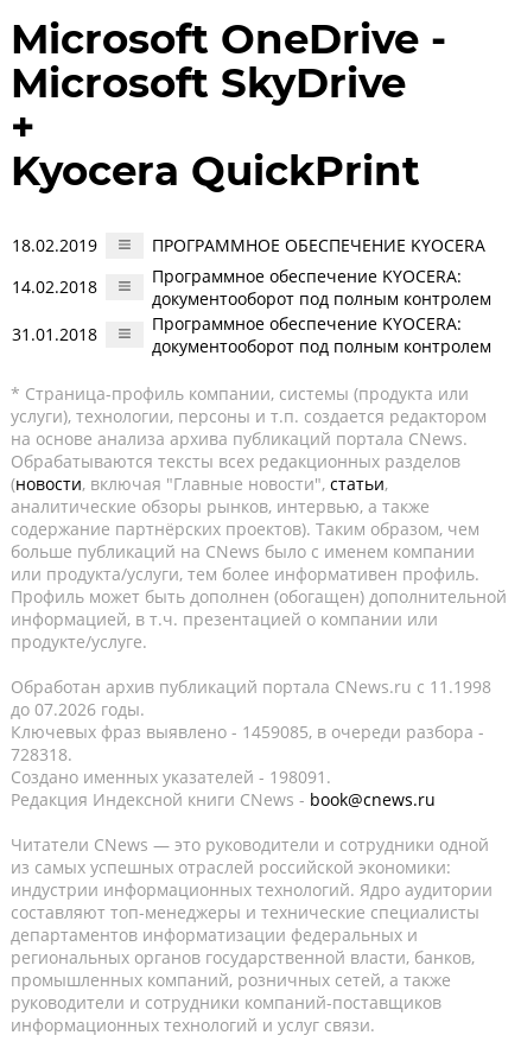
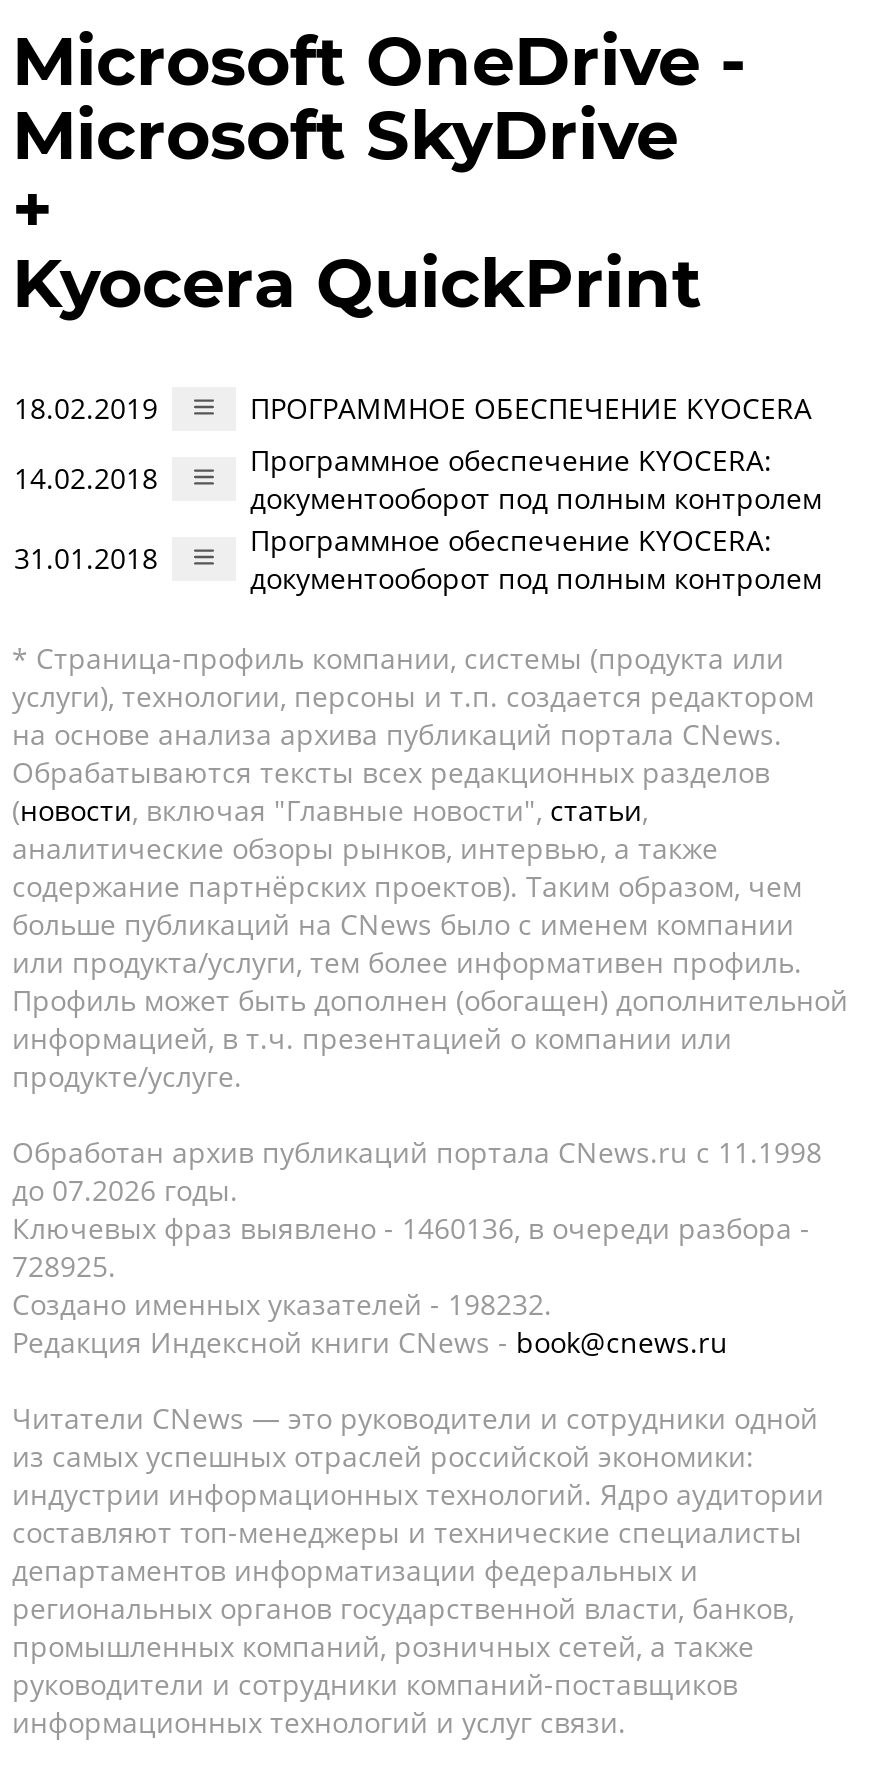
[11,720,484,743] Ключевых фраз выявлено - 1459085, в очереди разбора - -> [12,1209,810,1247] Ключевых фраз выявлено - 1460136, в очереди разбора -
[11,743,72,766] 728318. -> [12,1247,116,1285] 728925.
[11,766,331,788] Создано именных указателей - 198091. -> [12,1285,552,1323] Создано именных указателей - 198232.

